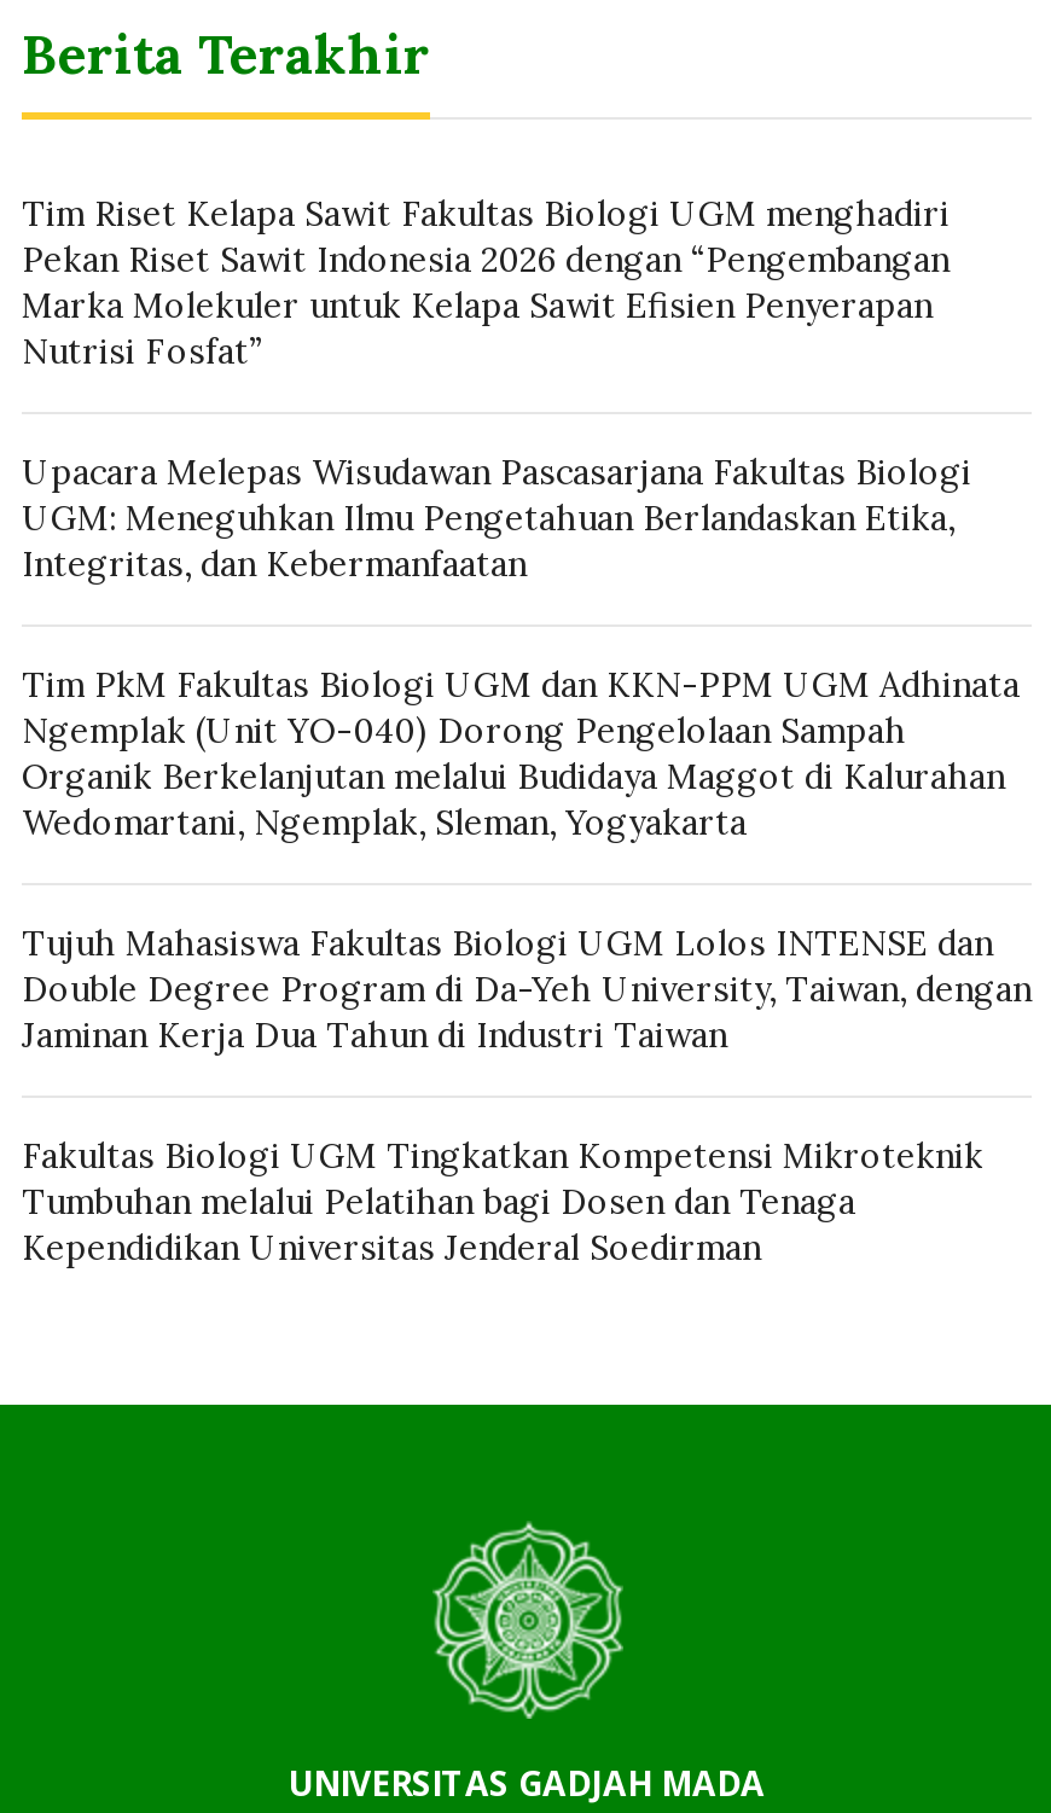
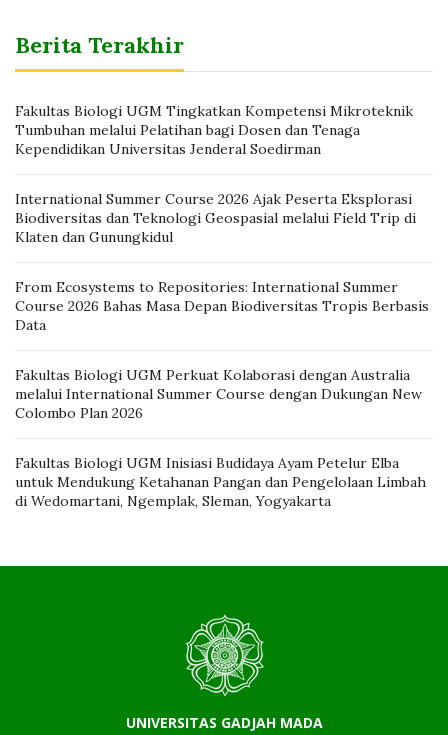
[22,192,1032,1057] Tim Riset Kelapa Sawit Fakultas Biologi UGM menghadiri | Pekan Riset Sawit Indonesia 2026 dengan “Pengembangan | Marka Molekuler untuk Kelapa Sawit Efisien Penyerapan | Nutrisi Fosfat” | Upacara Melepas Wisudawan Pascasarjana Fakultas Biologi | UGM: Meneguhkan Ilmu Pengetahuan Berlandaskan Etika, | Integritas, dan Kebermanfaatan | Tim PkM Fakultas Biologi UGM dan KKN-PPM UGM Adhinata | Ngemplak (Unit YO-040) Dorong Pengelolaan Sampah | Organik Berkelanjutan melalui Budidaya Maggot di Kalurahan | Wedomartani, Ngemplak, Sleman, Yogyakarta | Tujuh Mahasiswa Fakultas Biologi UGM Lolos INTENSE dan | Double Degree Program di Da-Yeh University, Taiwan, dengan | Jaminan Kerja Dua Tahun di Industri Taiwan -> none
moved [22,1134,983,1269] -> [15,102,413,158]: Fakultas Biologi UGM Tingkatkan Kompetensi Mikroteknik | Tumbuhan melalui Pelatihan bagi Dosen dan Tenaga | Kependidikan Universitas Jenderal Soedirman
none -> [15,190,429,510] International Summer Course 2026 Ajak Peserta Eksplorasi | Biodiversitas dan Teknologi Geospasial melalui Field Trip di | Klaten dan Gunungkidul | From Ecosystems to Repositories: International Summer | Course 2026 Bahas Masa Depan Biodiversitas Tropis Berbasis | Data | Fakultas Biologi UGM Perkuat Kolaborasi dengan Australia | melalui International Summer Course dengan Dukungan New | Colombo Plan 2026 | Fakultas Biologi UGM Inisiasi Budidaya Ayam Petelur Elba | untuk Mendukung Ketahanan Pangan dan Pengelolaan Limbah | di Wedomartani, Ngemplak, Sleman, Yogyakarta

